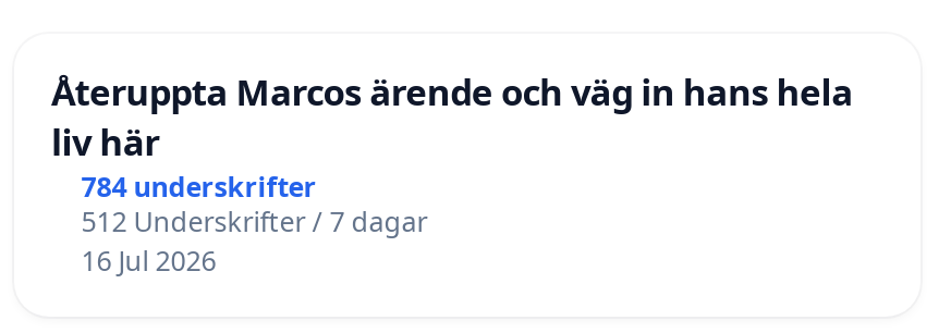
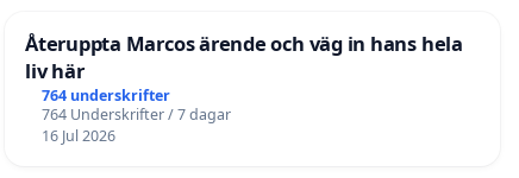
[81,169,317,206] 784 underskrifter -> [41,86,170,106] 764 underskrifter
[81,204,428,241] 512 Underskrifter / 7 dagar -> [41,105,231,125] 764 Underskrifter / 7 dagar

